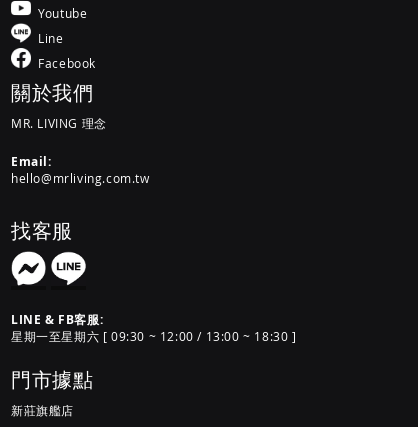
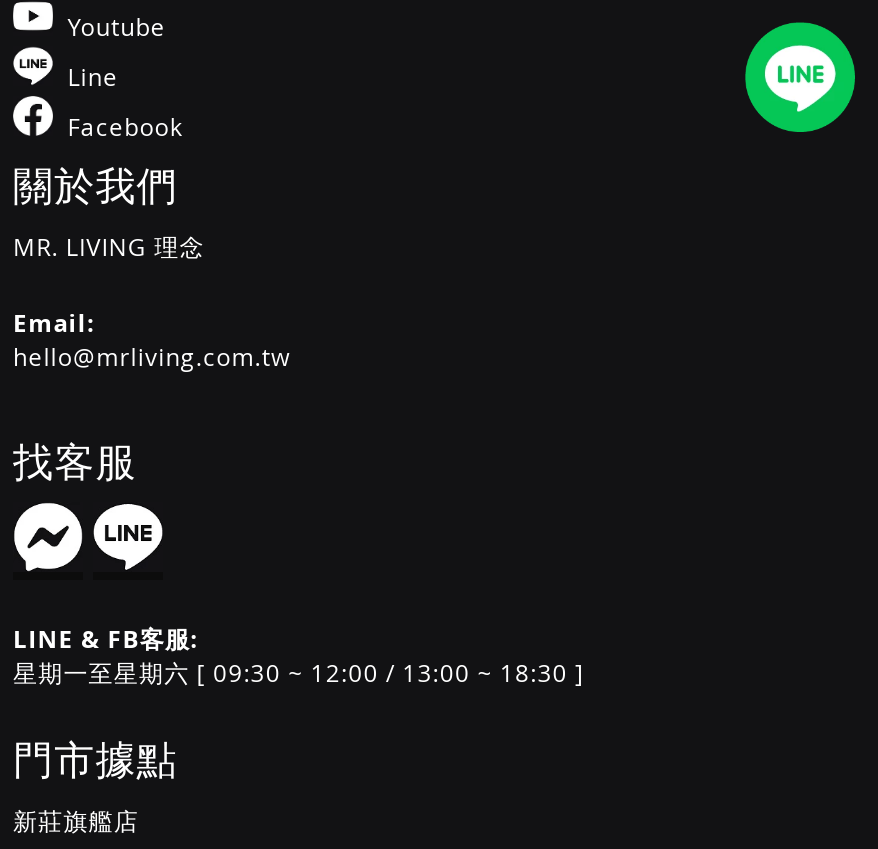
none -> [743,20,857,134] [image]

